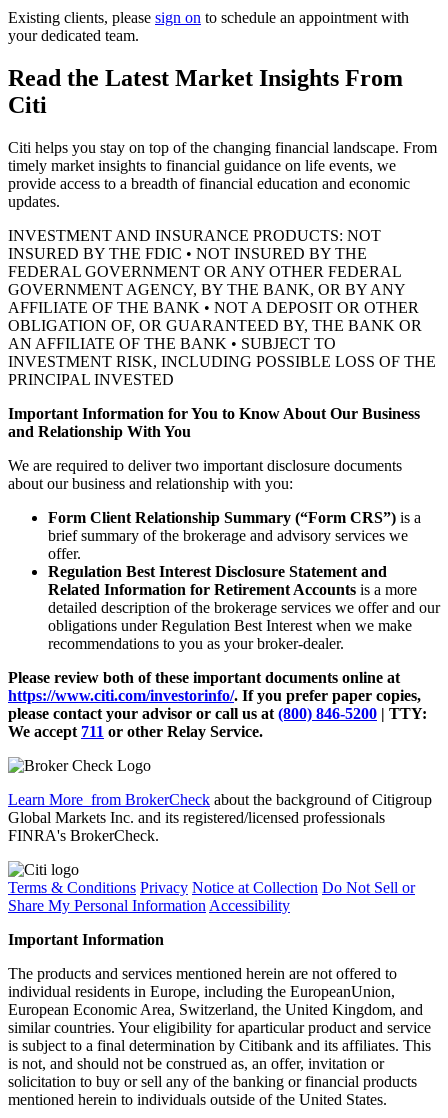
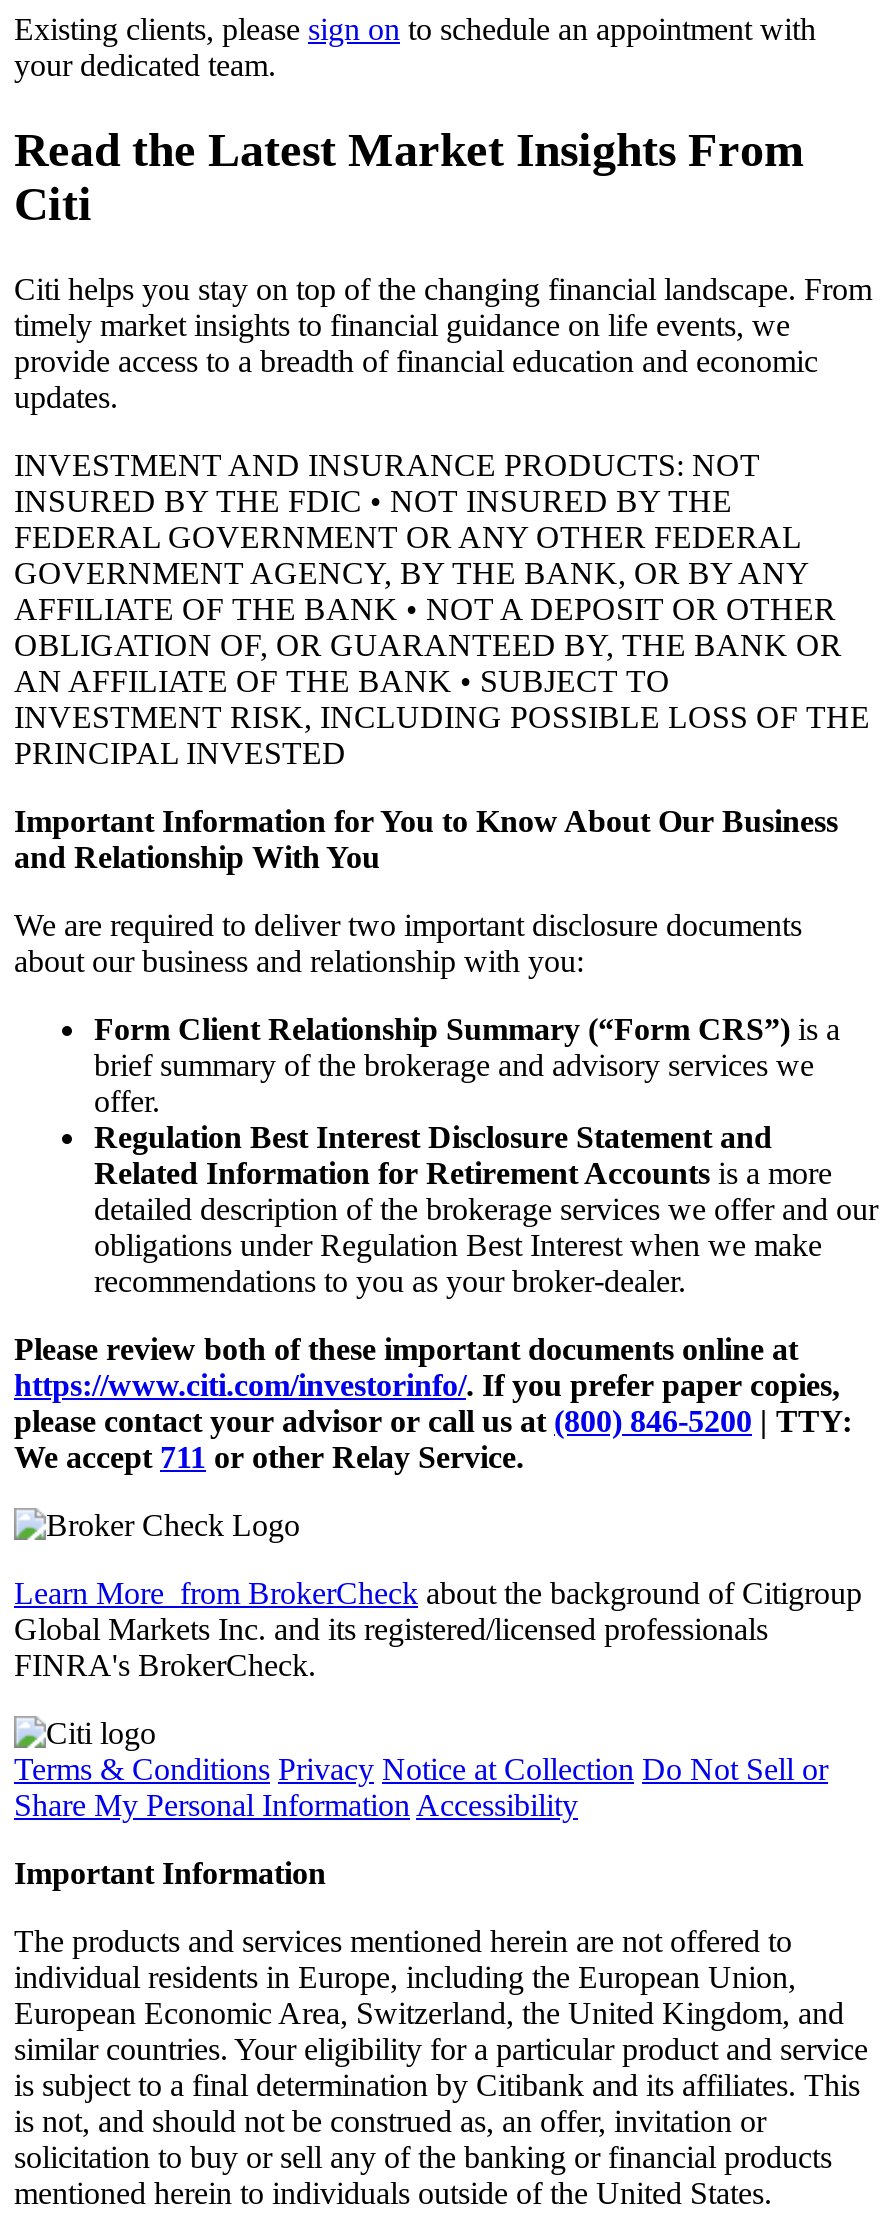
[8,983,395,1000] individual residents in Europe, including the EuropeanUnion, -> [14,1959,796,1993] individual residents in Europe, including the European Union,
[8,1019,431,1036] similar countries. Your eligibility for aparticular product and service -> [14,2031,868,2065] similar countries. Your eligibility for a particular product and service

